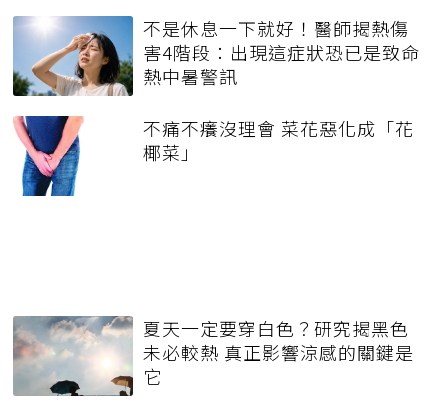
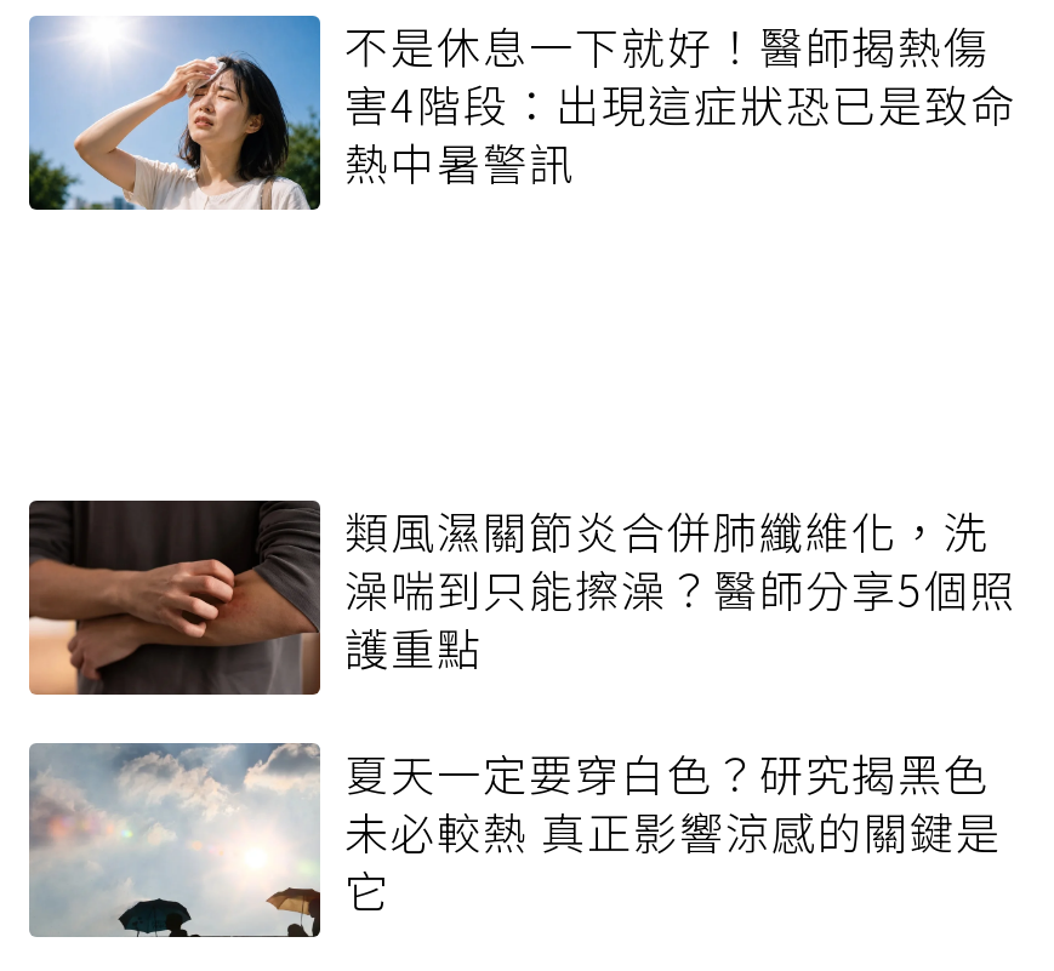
none -> [27,498,310,697] [image]
[13,115,84,197] [image] -> none
[143,115,414,165] 不痛不癢沒理會 菜花惡化成「花 | 椰菜」 -> [344,499,1016,679] 類風濕關節炎合併肺纖維化，洗 | 澡喘到只能擦澡？醫師分享5個照 | 護重點

